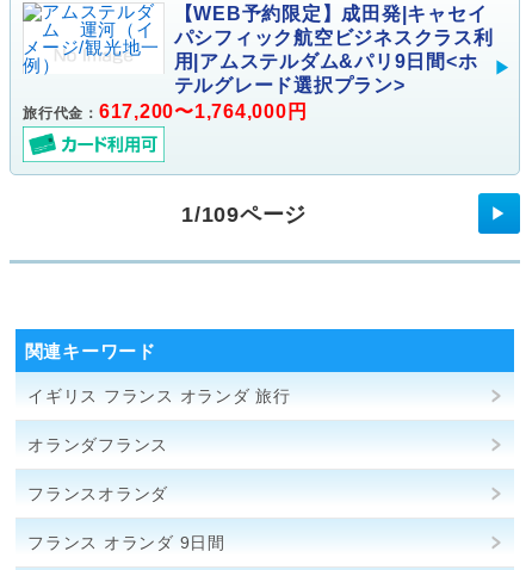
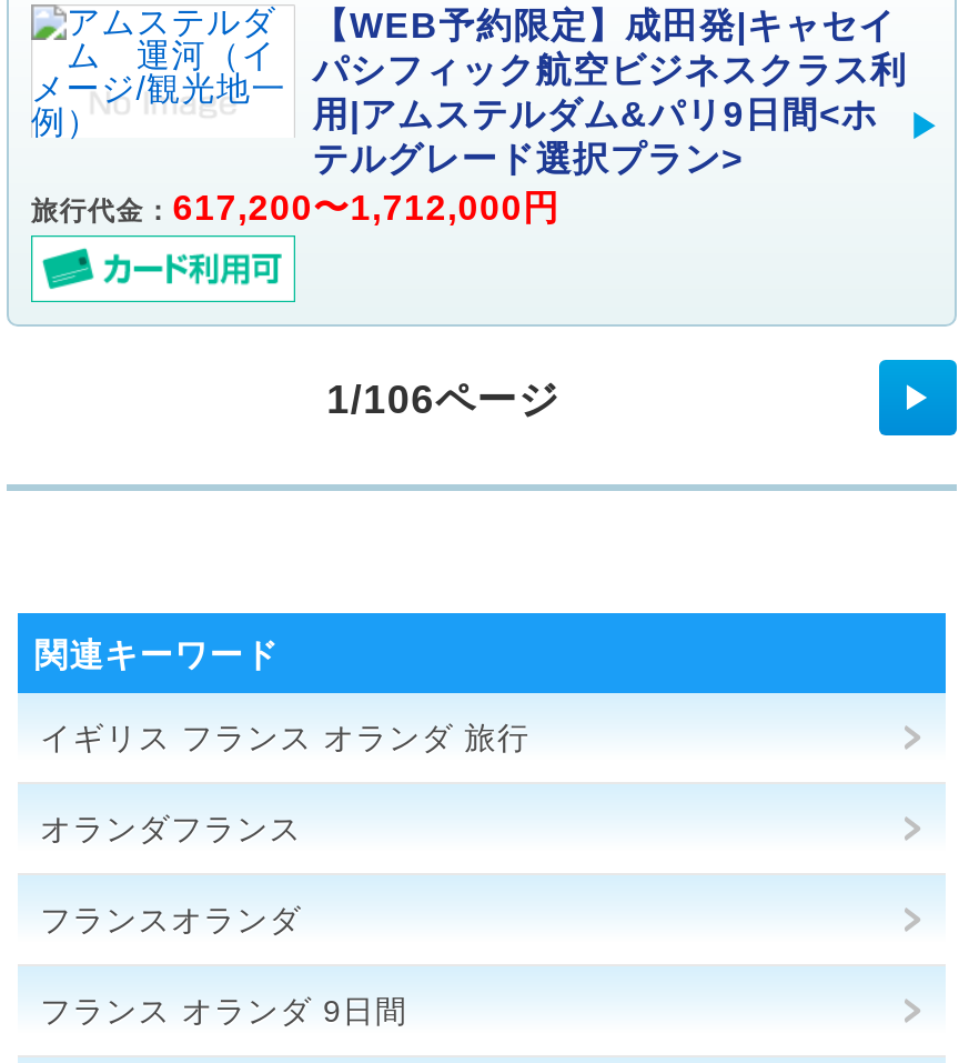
[23,101,307,122] 旅行代金：617,200〜1,764,000円 -> [31,189,560,227] 旅行代金：617,200〜1,712,000円
[181,203,307,227] 1/109ページ -> [327,379,560,423] 1/106ページ

